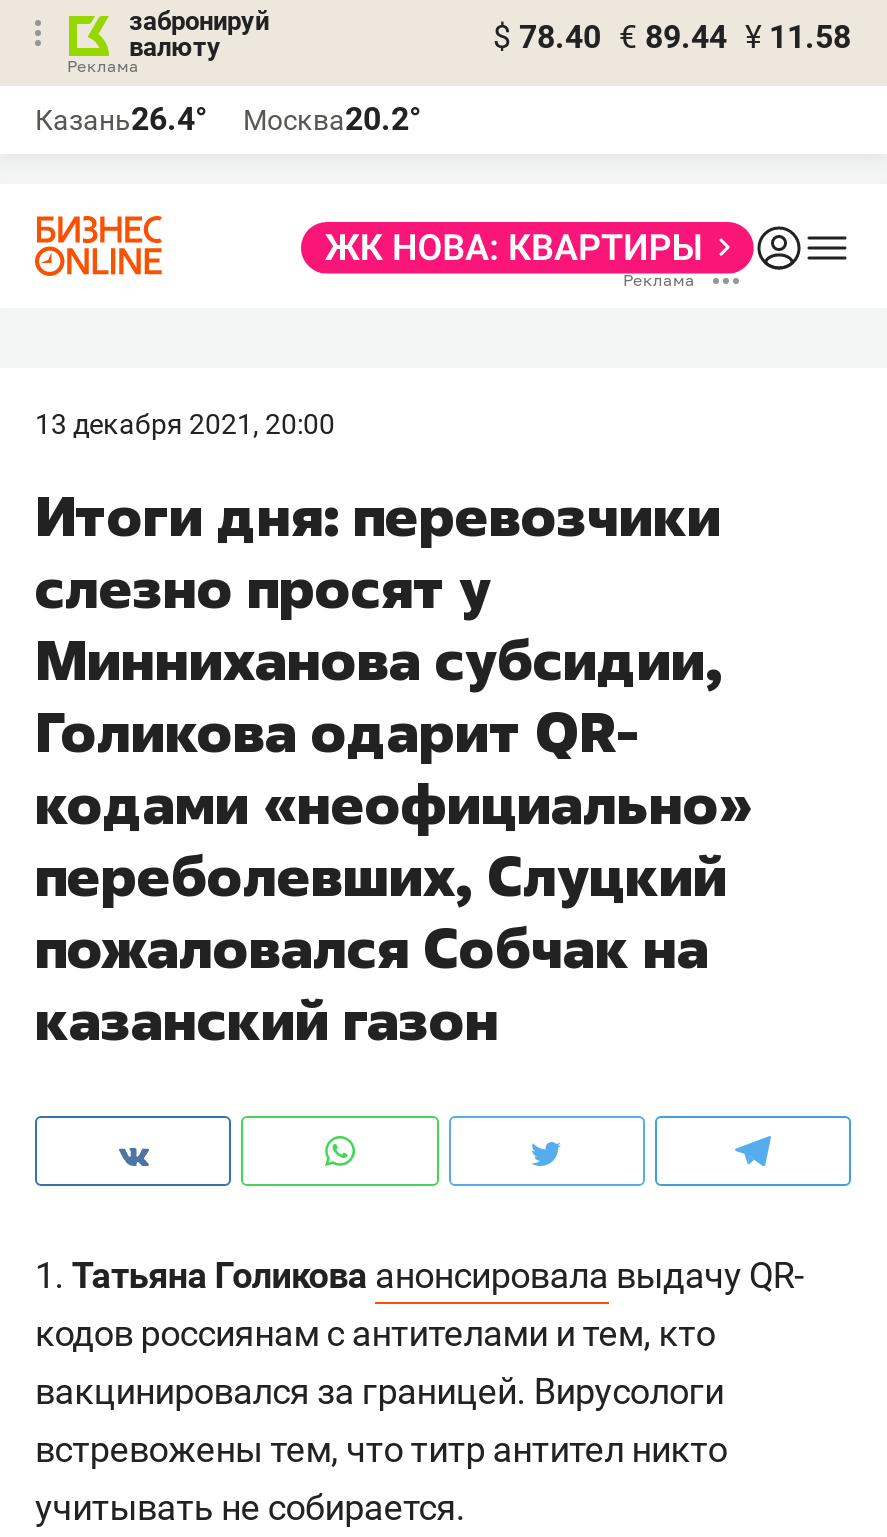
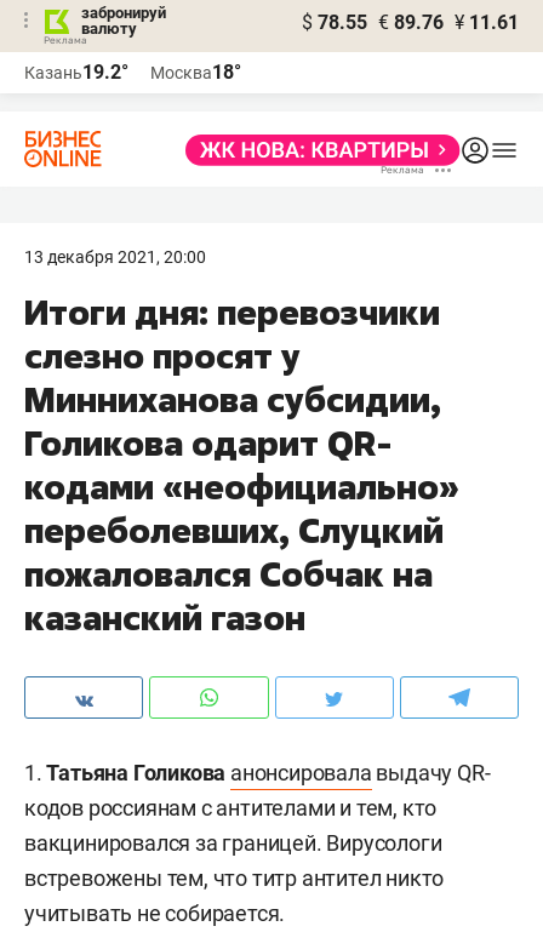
[493,18,851,56] $ 78.40 € 89.44 ¥ 11.58 -> [302,11,519,34] $ 78.55 € 89.76 ¥ 11.61
[35,100,207,138] Казань26.4° -> [24,61,128,84] Казань19.2°
[243,100,421,138] Москва20.2° -> [150,61,241,84] Москва18°

